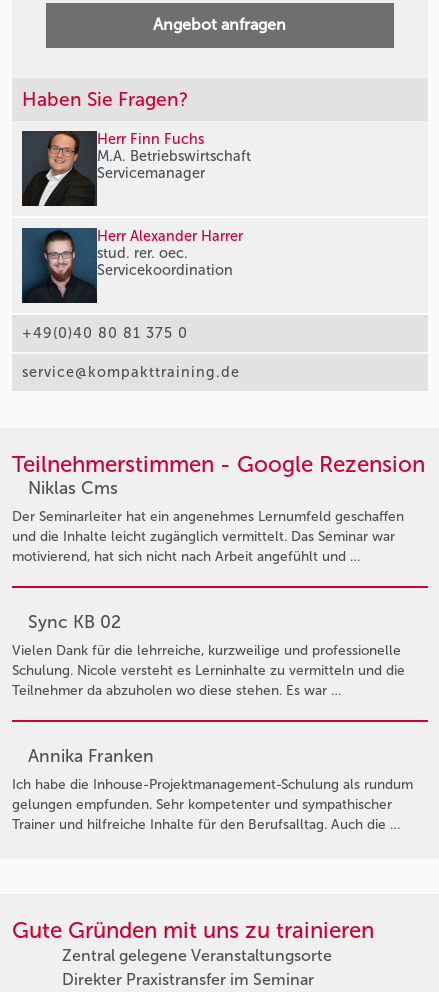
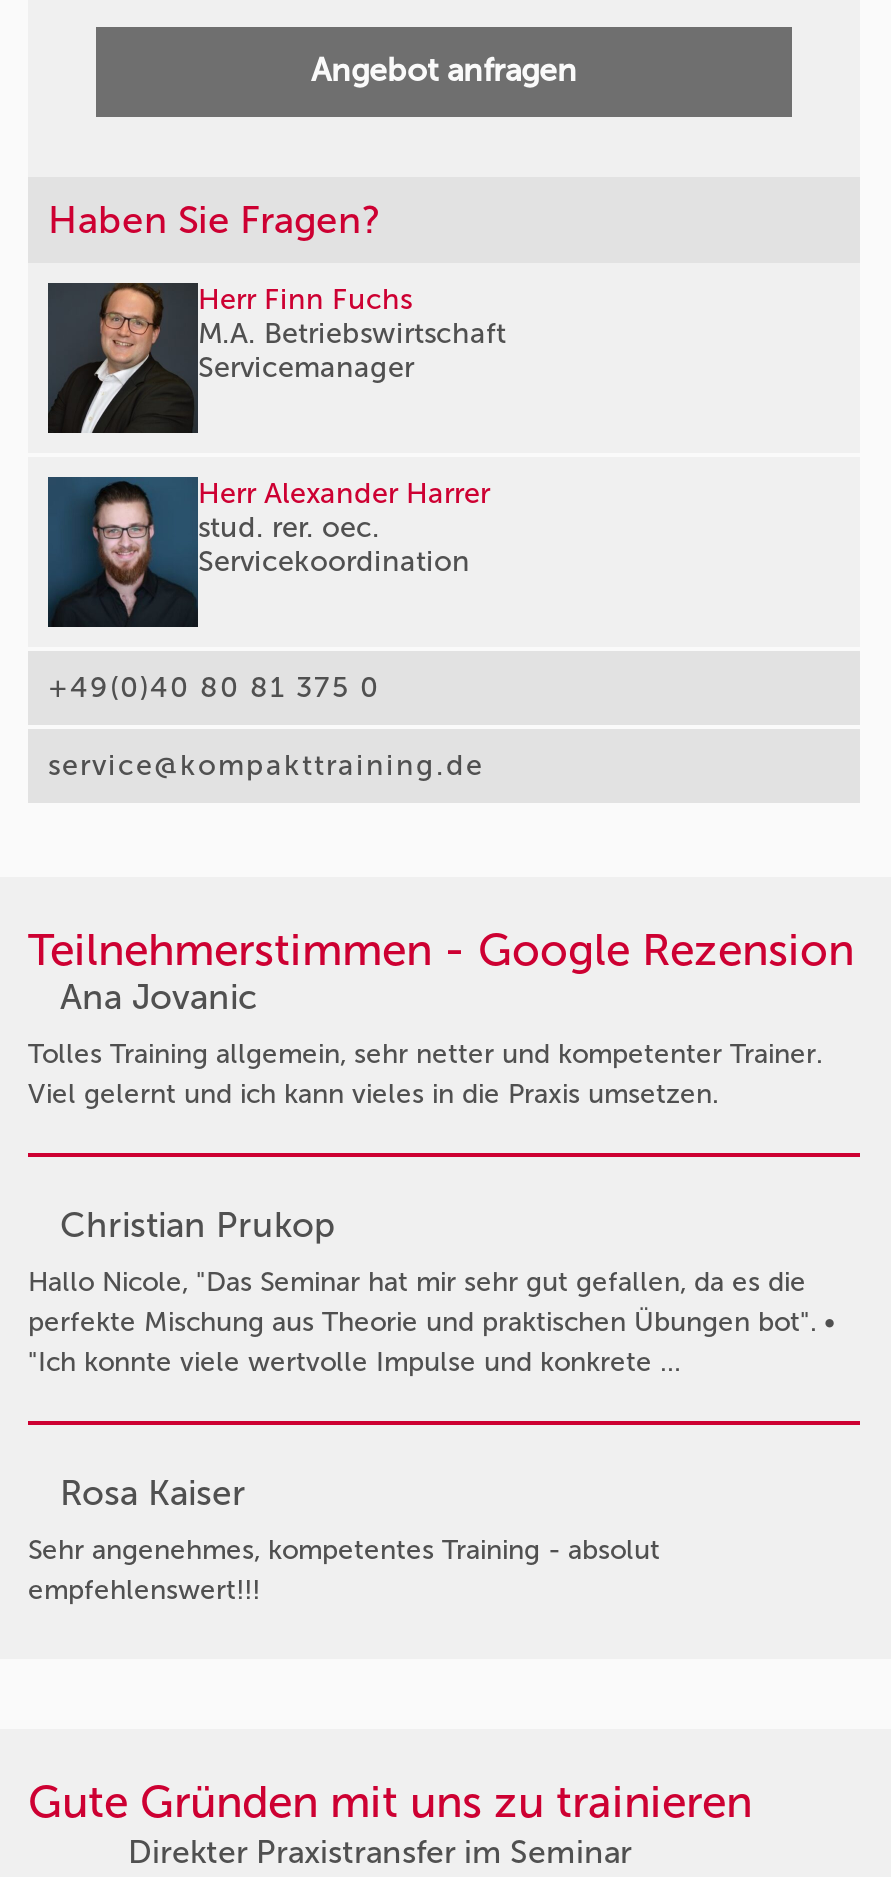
[12,477,404,565] Niklas Cms | Der Seminarleiter hat ein angenehmes Lernumfeld geschaffen | und die Inhalte leicht zugänglich vermittelt. Das Seminar war | motivierend, hat sich nicht nach Arbeit angefühlt und … -> [28,974,822,1110] Ana Jovanic | Tolles Training allgemein, sehr netter und kompetenter Trainer. | Viel gelernt und ich kann vieles in die Praxis umsetzen.
[12,611,405,699] Sync KB 02 | Vielen Dank für die lehrreiche, kurzweilige und professionelle | Schulung. Nicole versteht es Lerninhalte zu vermitteln und die | Teilnehmer da abzuholen wo diese stehen. Es war … -> [28,1203,836,1379] Christian Prukop | Hallo Nicole, "Das Seminar hat mir sehr gut gefallen, da es die | perfekte Mischung aus Theorie und praktischen Übungen bot". • | "Ich konnte viele wertvolle Impulse und konkrete …
[12,745,413,833] Annika Franken | Ich habe die Inhouse-Projektmanagement-Schulung als rundum | gelungen empfunden. Sehr kompetenter und sympathischer | Trainer und hilfreiche Inhalte für den Berufsalltag. Auch die … -> [28,1471,660,1607] Rosa Kaiser | Sehr angenehmes, kompetentes Training - absolut | empfehlenswert!!!
[62,946,332,965] Zentral gelegene Veranstaltungsorte -> none

